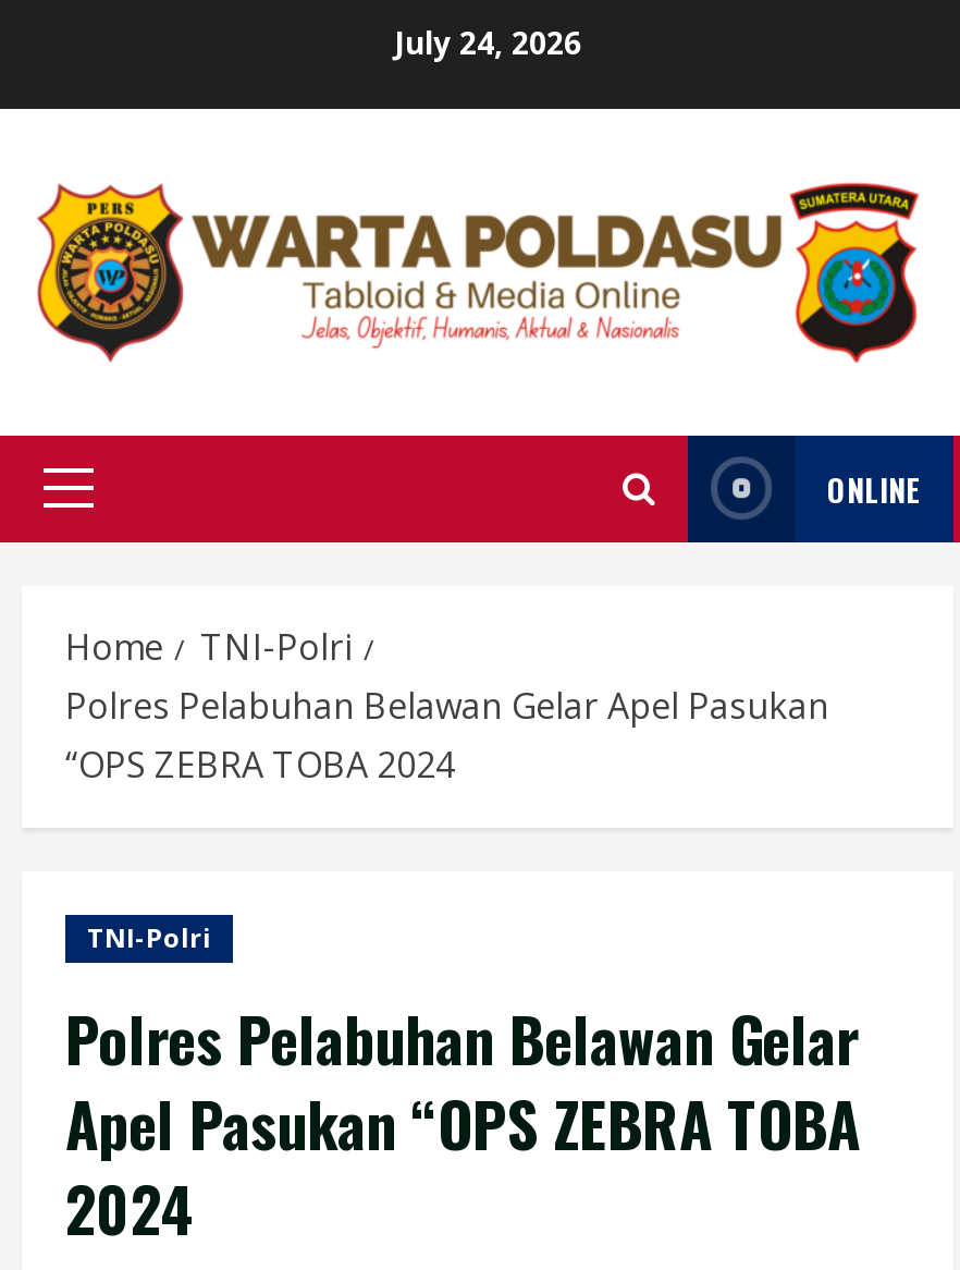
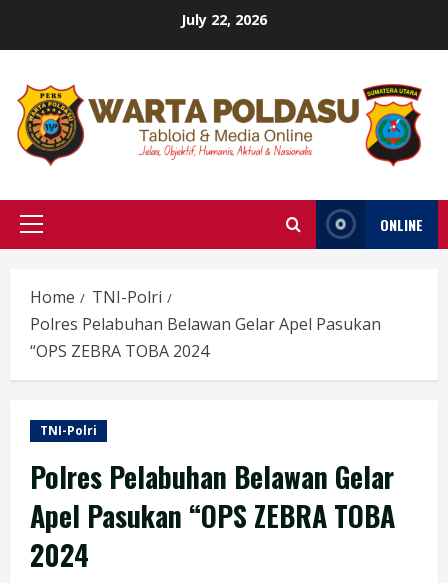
[394,21,581,63] July 24, 2026 -> [181,10,267,29] July 22, 2026

